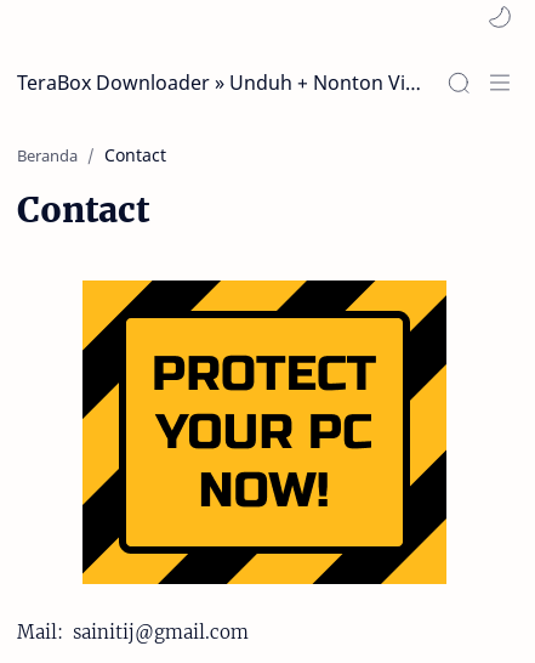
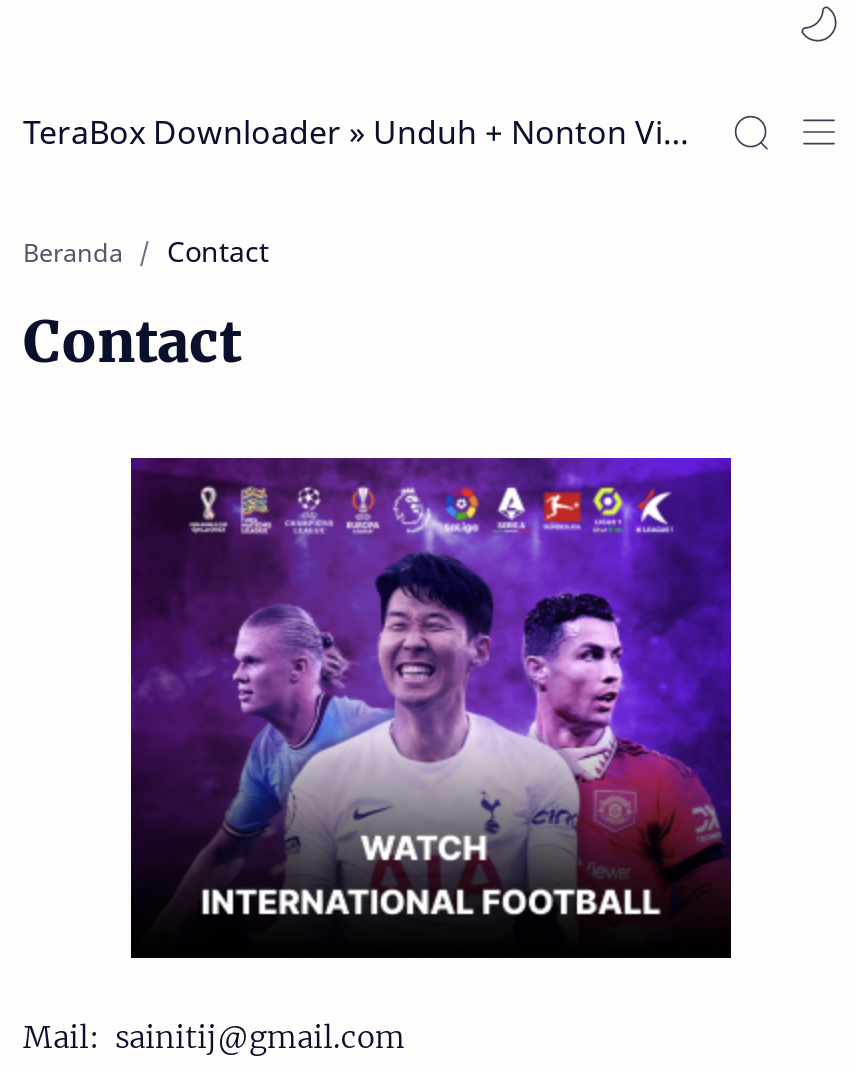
[81,279,448,585] [image] -> [129,456,733,960] [image]

